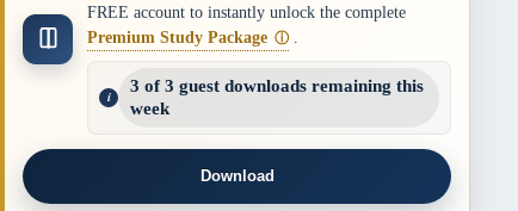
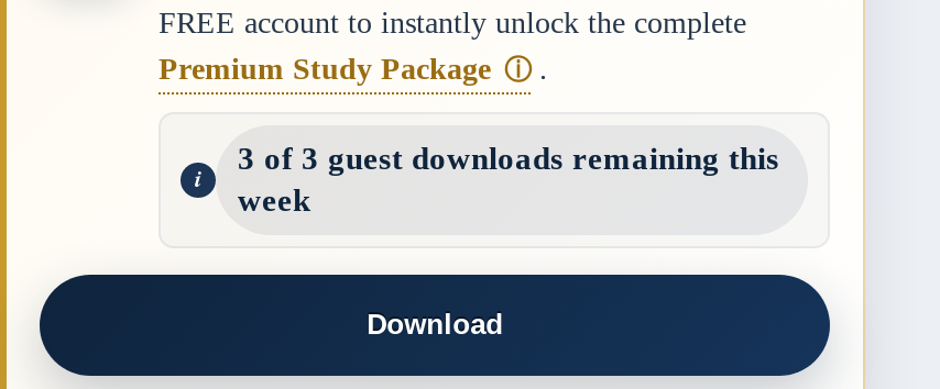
[20,13,75,69] [image] -> none

